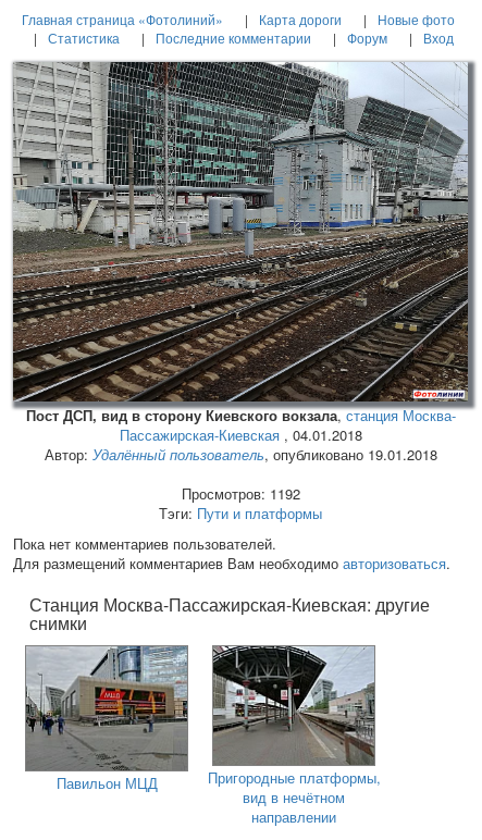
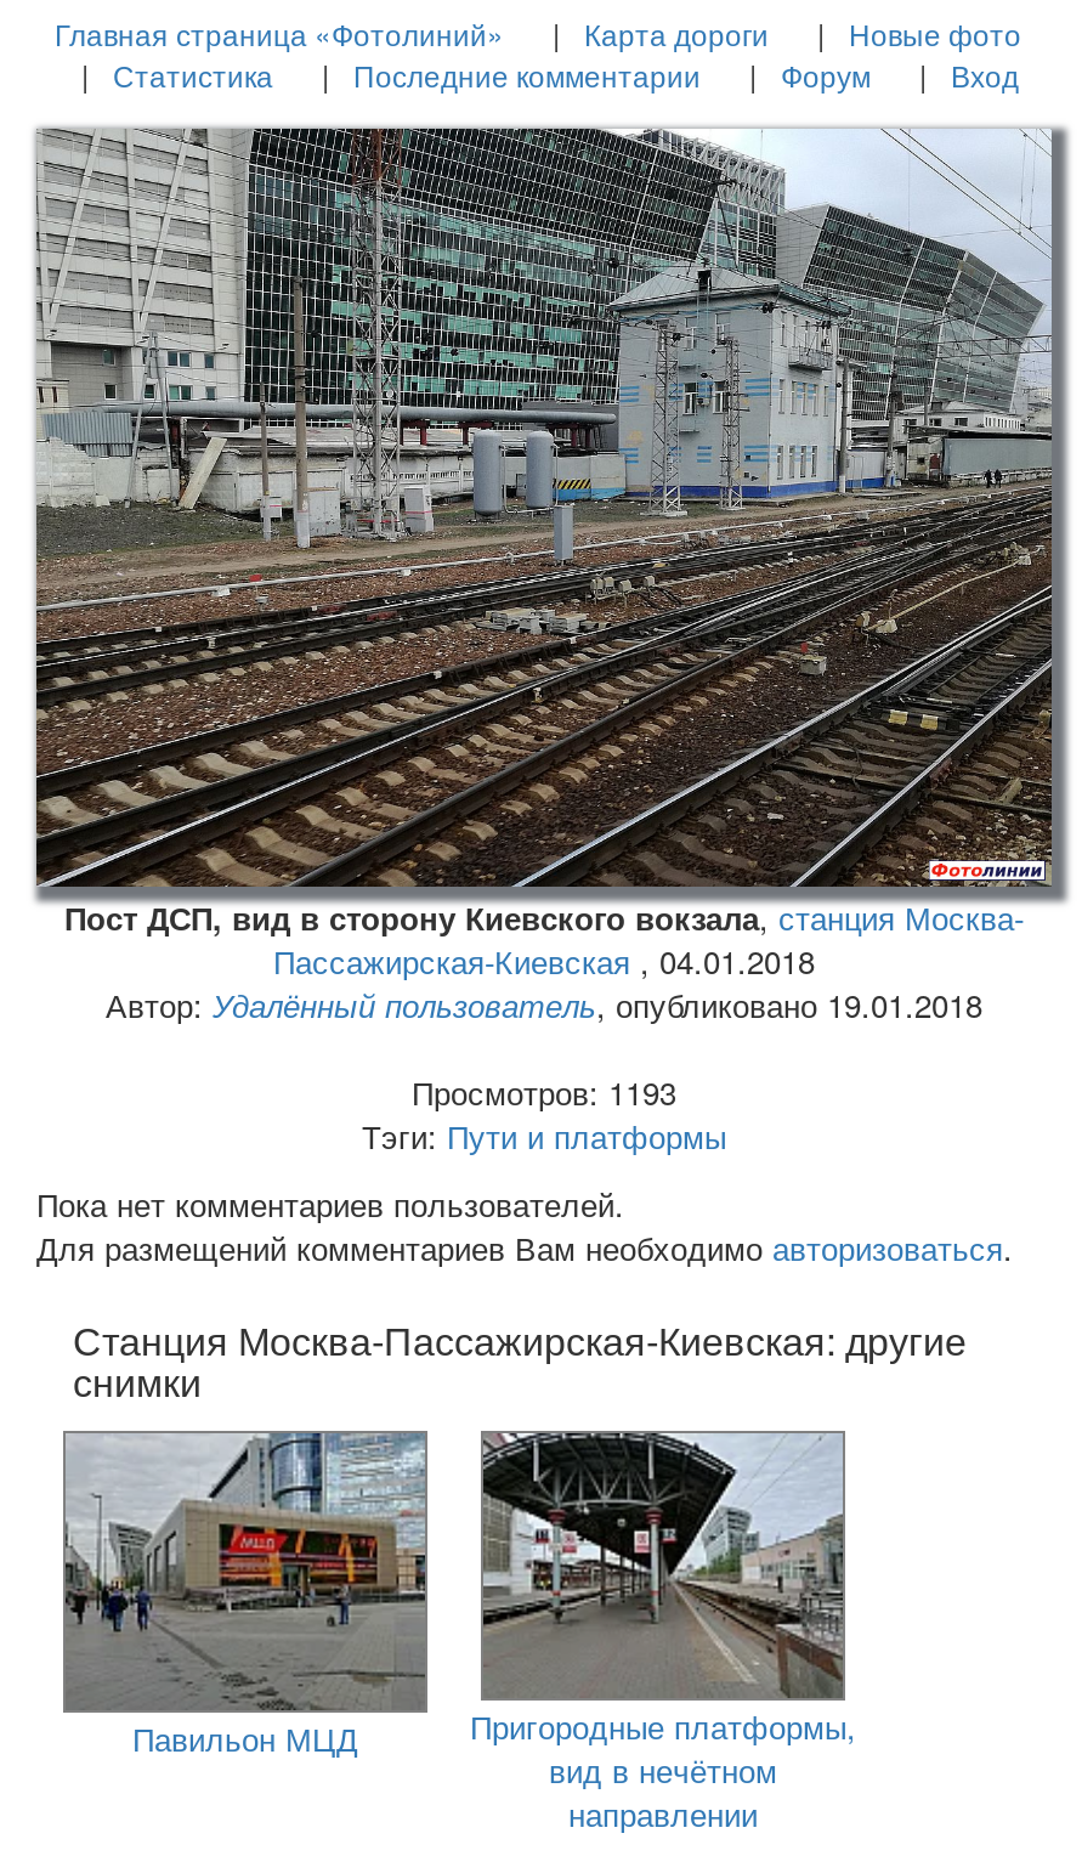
[181,483,300,504] Просмотров: 1192 -> [412,1069,676,1115] Просмотров: 1193

